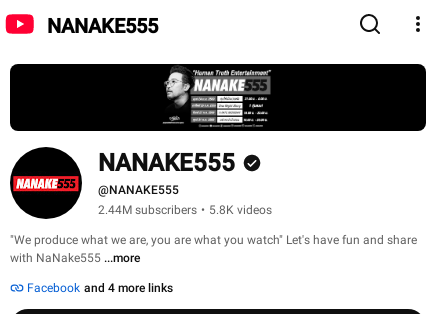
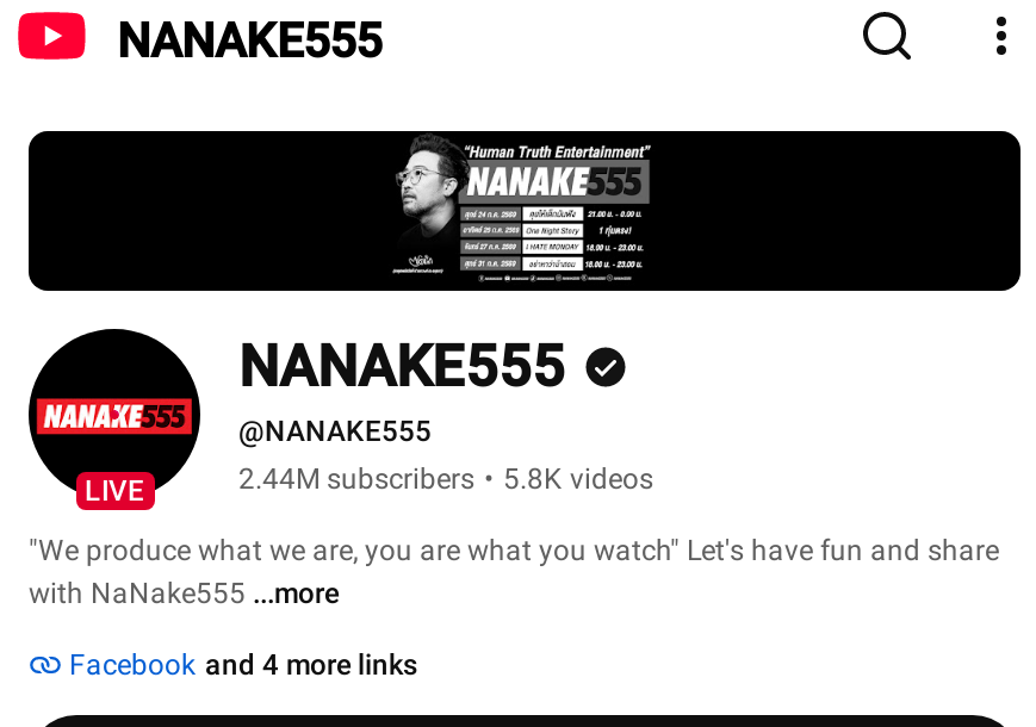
none -> [85,474,144,508] LIVE

